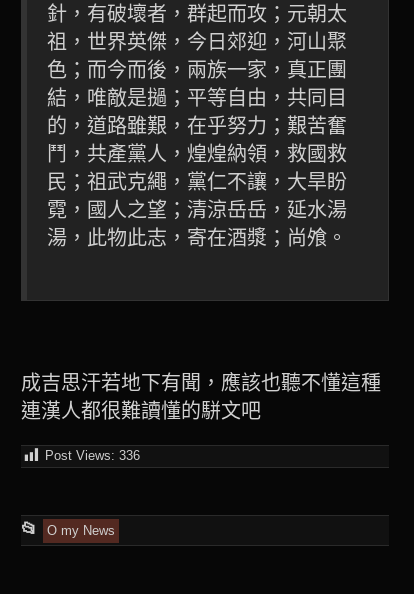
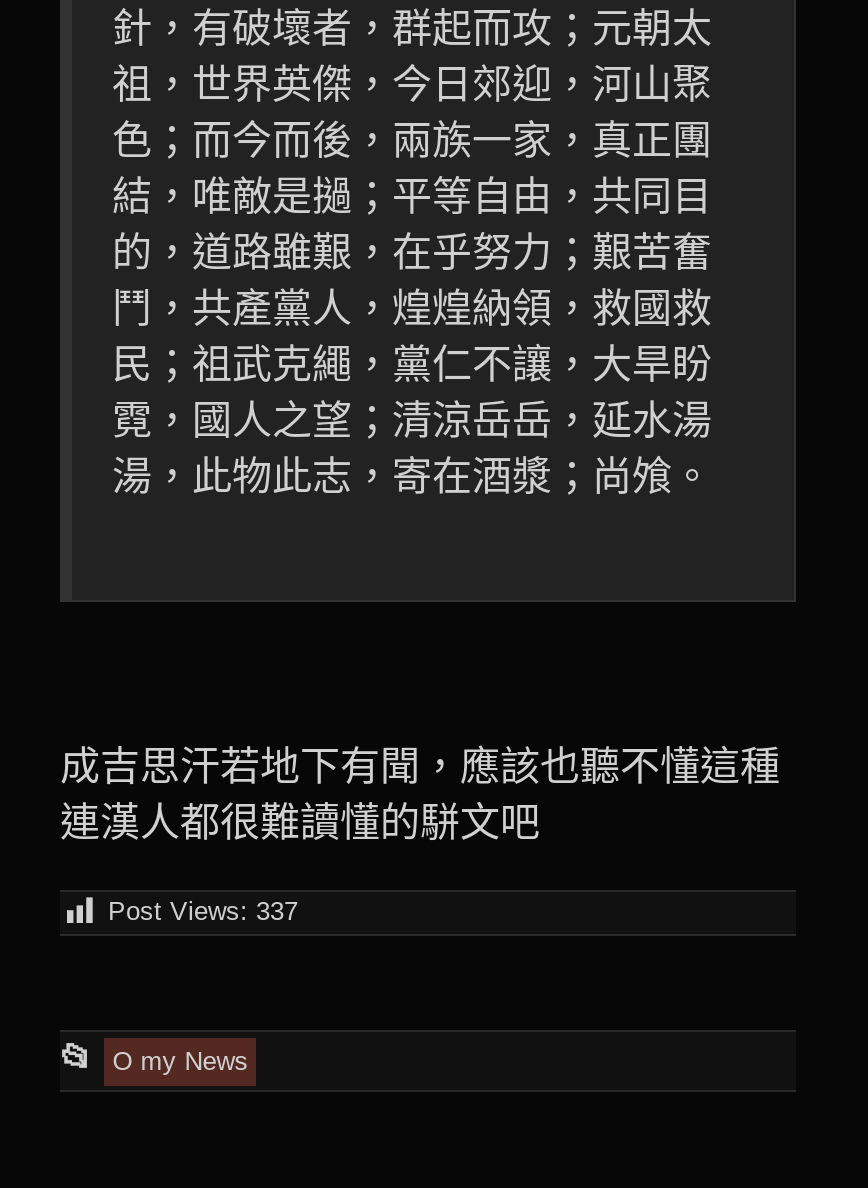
[45,448,140,463] Post Views: 336 -> [108,897,298,927] Post Views: 337

